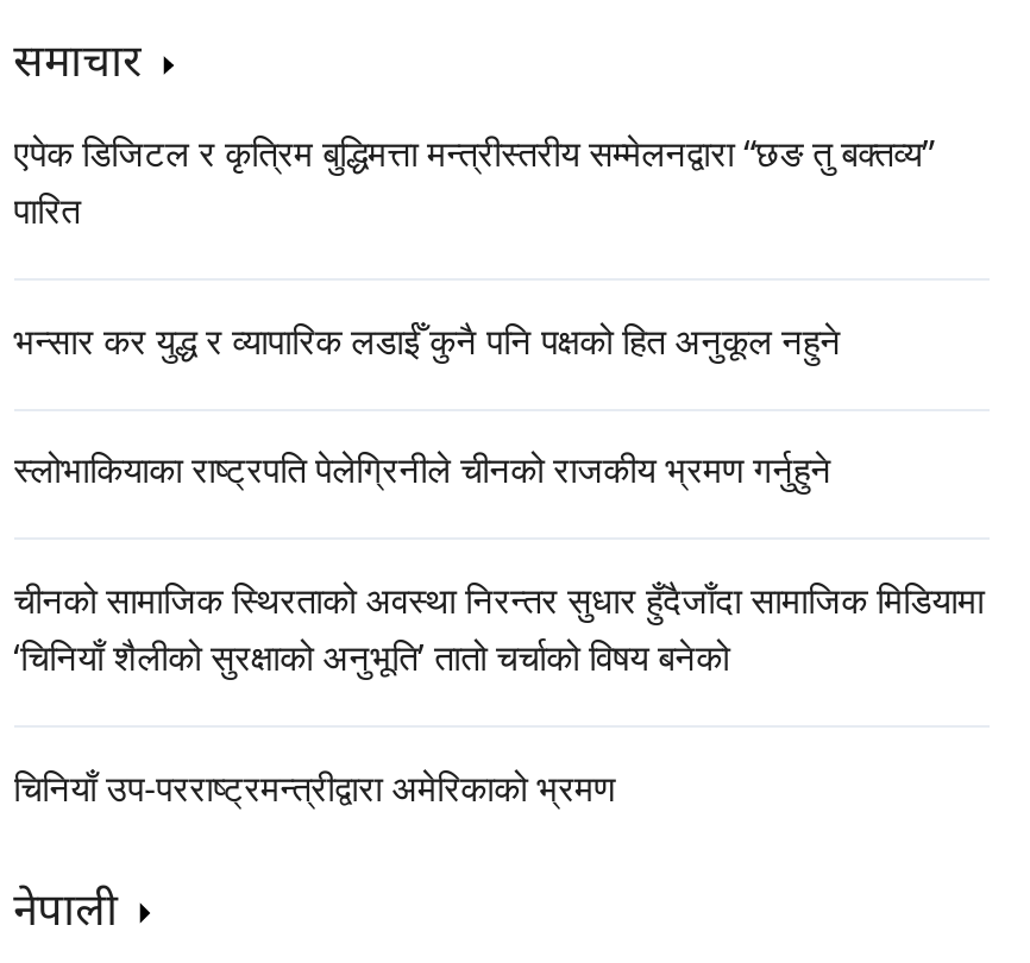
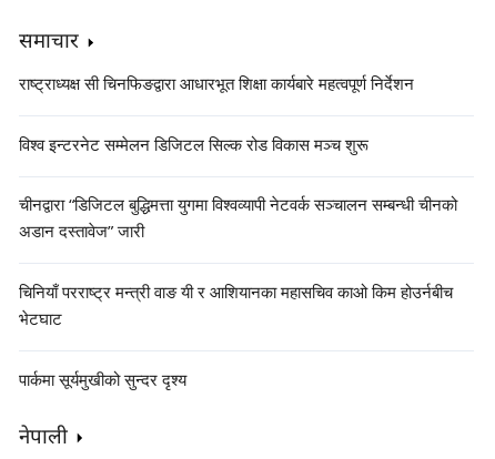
[14,130,934,237] एपेक डिजिटल र कृत्रिम बुद्धिमत्ता मन्त्रीस्तरीय सम्मेलनद्वारा “छङ तु बक्तव्य” | पारित -> [19,73,414,96] राष्ट्राध्यक्ष सी चिनफिङद्वारा आधारभूत शिक्षा कार्यबारे महत्वपूर्ण निर्देशन
[14,318,841,368] भन्सार कर युद्ध र व्यापारिक लडाईँ कुनै पनि पक्षको हित अनुकूल नहुने -> [19,134,368,157] विश्व इन्टरनेट सम्मेलन डिजिटल सिल्क रोड विकास मञ्च शुरू
[14,448,832,498] स्लोभाकियाका राष्ट्रपति पेलेग्रिनीले चीनको राजकीय भ्रमण गर्नुहुने -> [19,194,457,244] चीनद्वारा “डिजिटल बुद्धिमत्ता युगमा विश्वव्यापी नेटवर्क सञ्चालन सम्बन्धी चीनको | अडान दस्तावेज” जारी
[14,579,984,686] चीनको सामाजिक स्थिरताको अवस्था निरन्तर सुधार हुँदैजाँदा सामाजिक मिडियामा | ‘चिनियाँ शैलीको सुरक्षाको अनुभूति’ तातो चर्चाको विषय बनेको -> [19,282,452,332] चिनियाँ परराष्ट्र मन्त्री वाङ यी र आशियानका महासचिव काओ किम होउर्नबीच | भेटघाट
[14,766,615,816] चिनियाँ उप-परराष्ट्रमन्त्रीद्वारा अमेरिकाको भ्रमण -> [19,369,186,393] पार्कमा सूर्यमुखीको सुन्दर दृश्य

